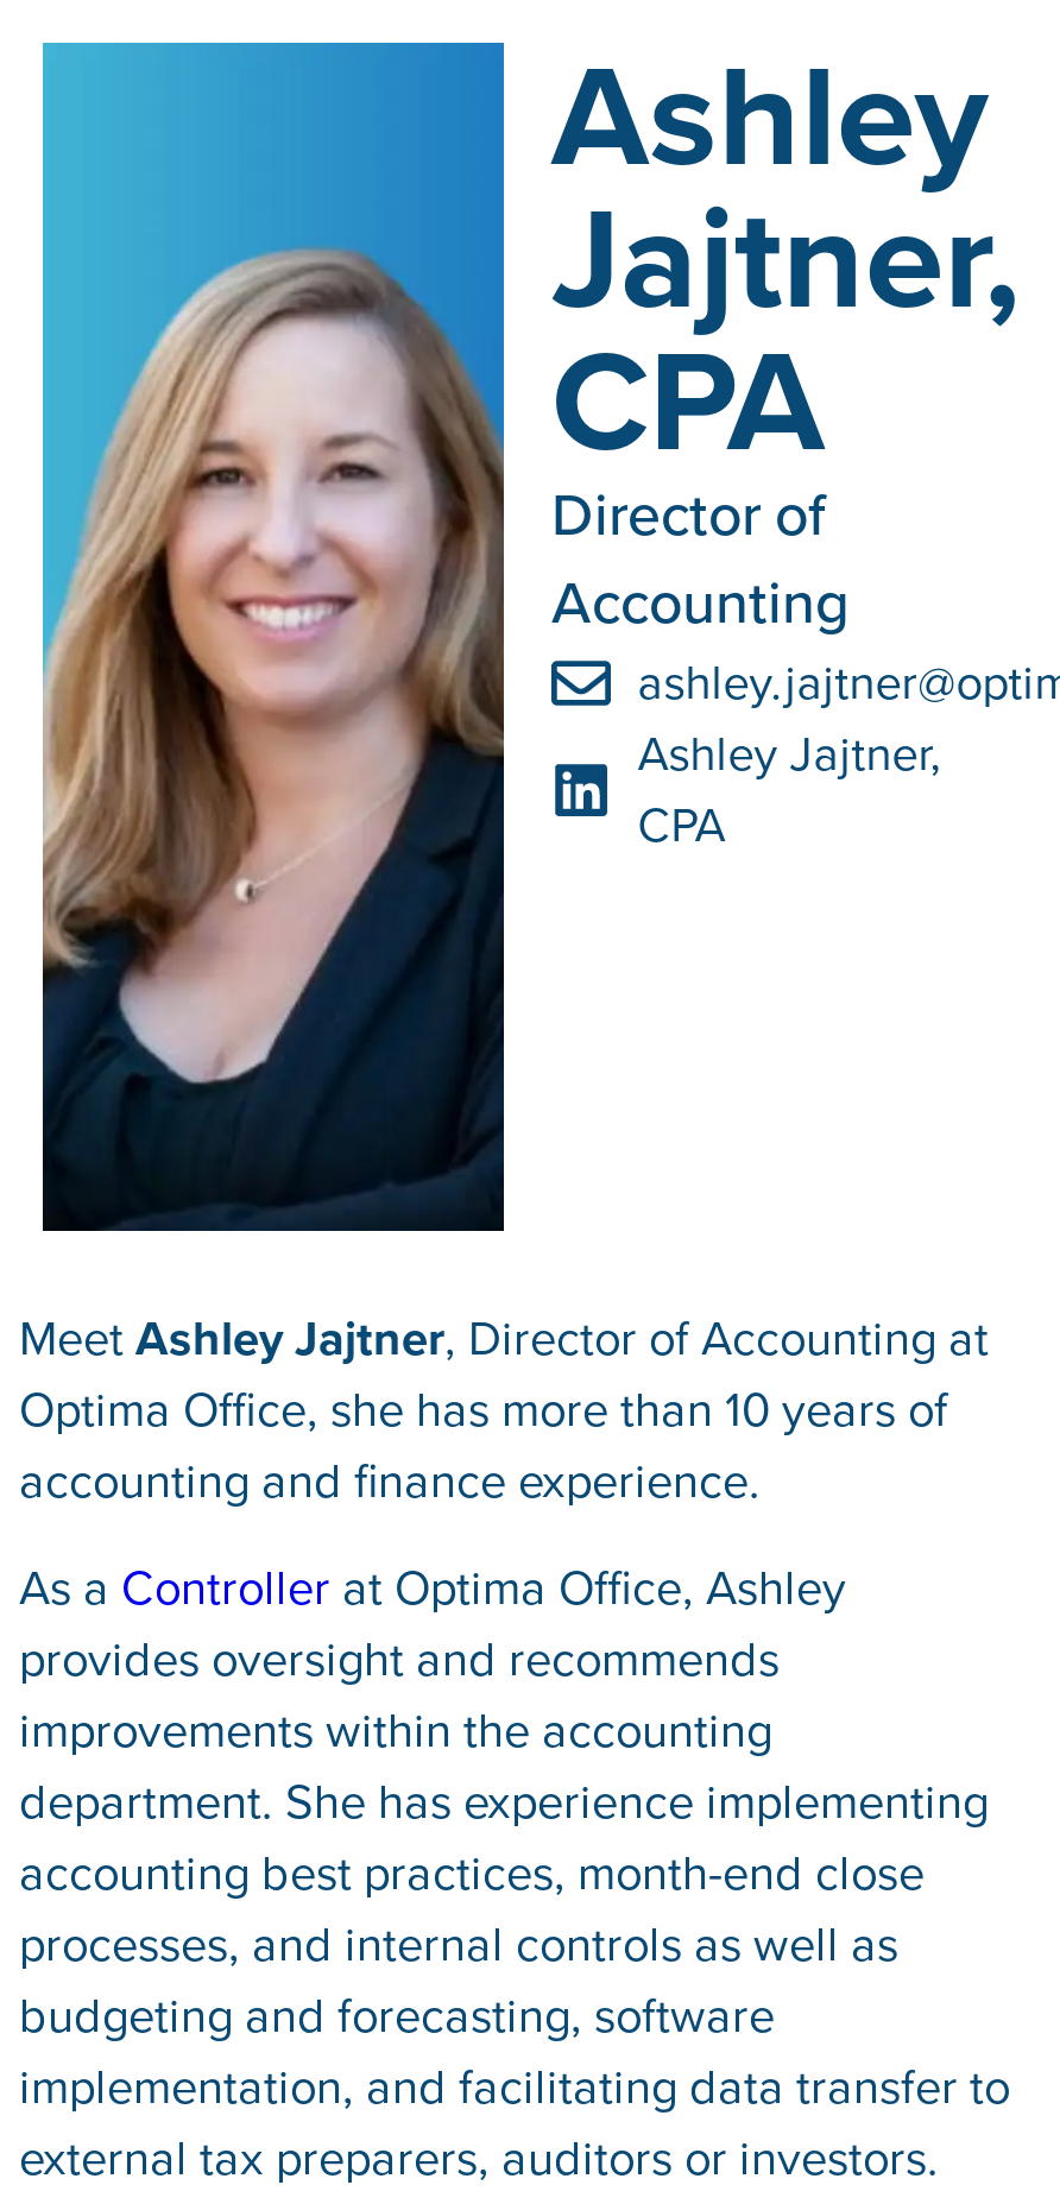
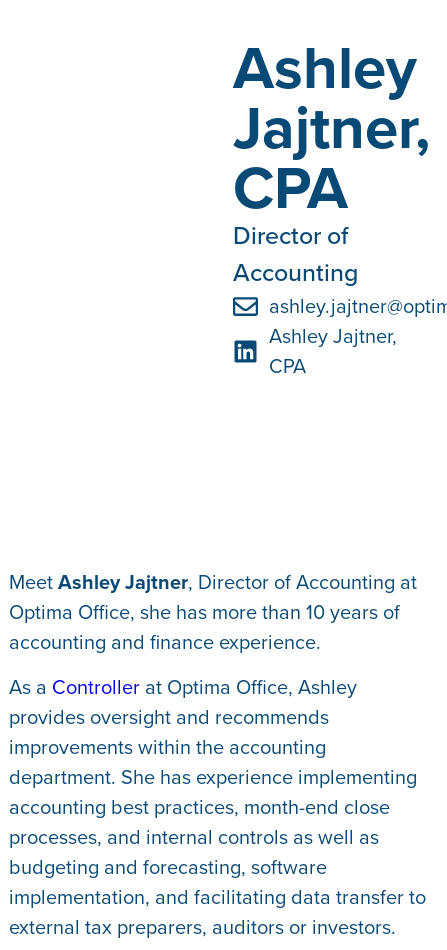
[40,40,506,1233] [image] -> none

